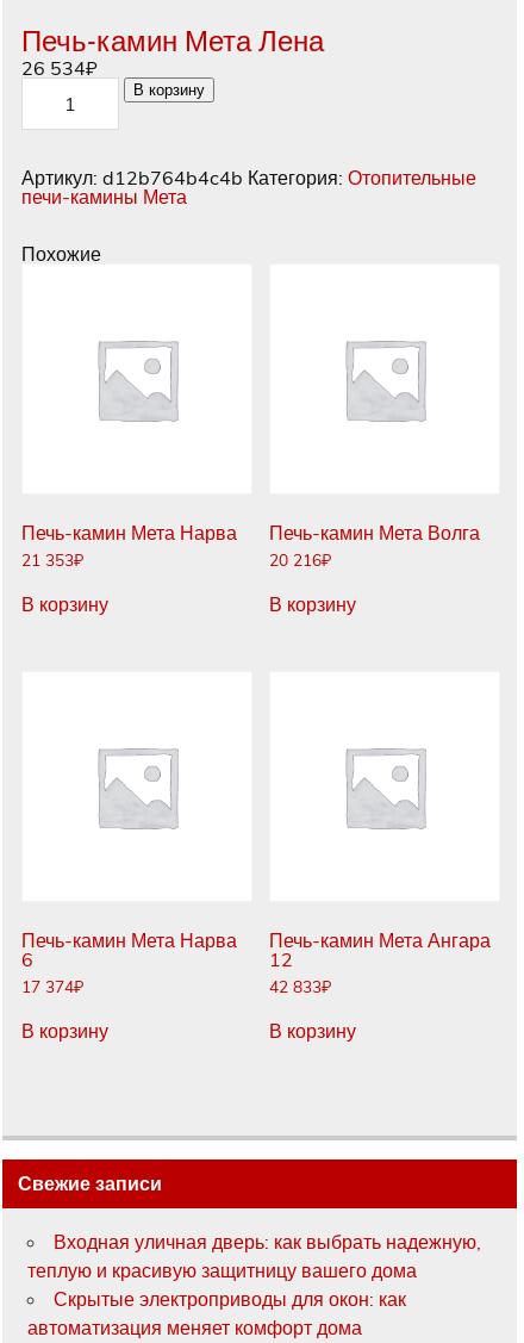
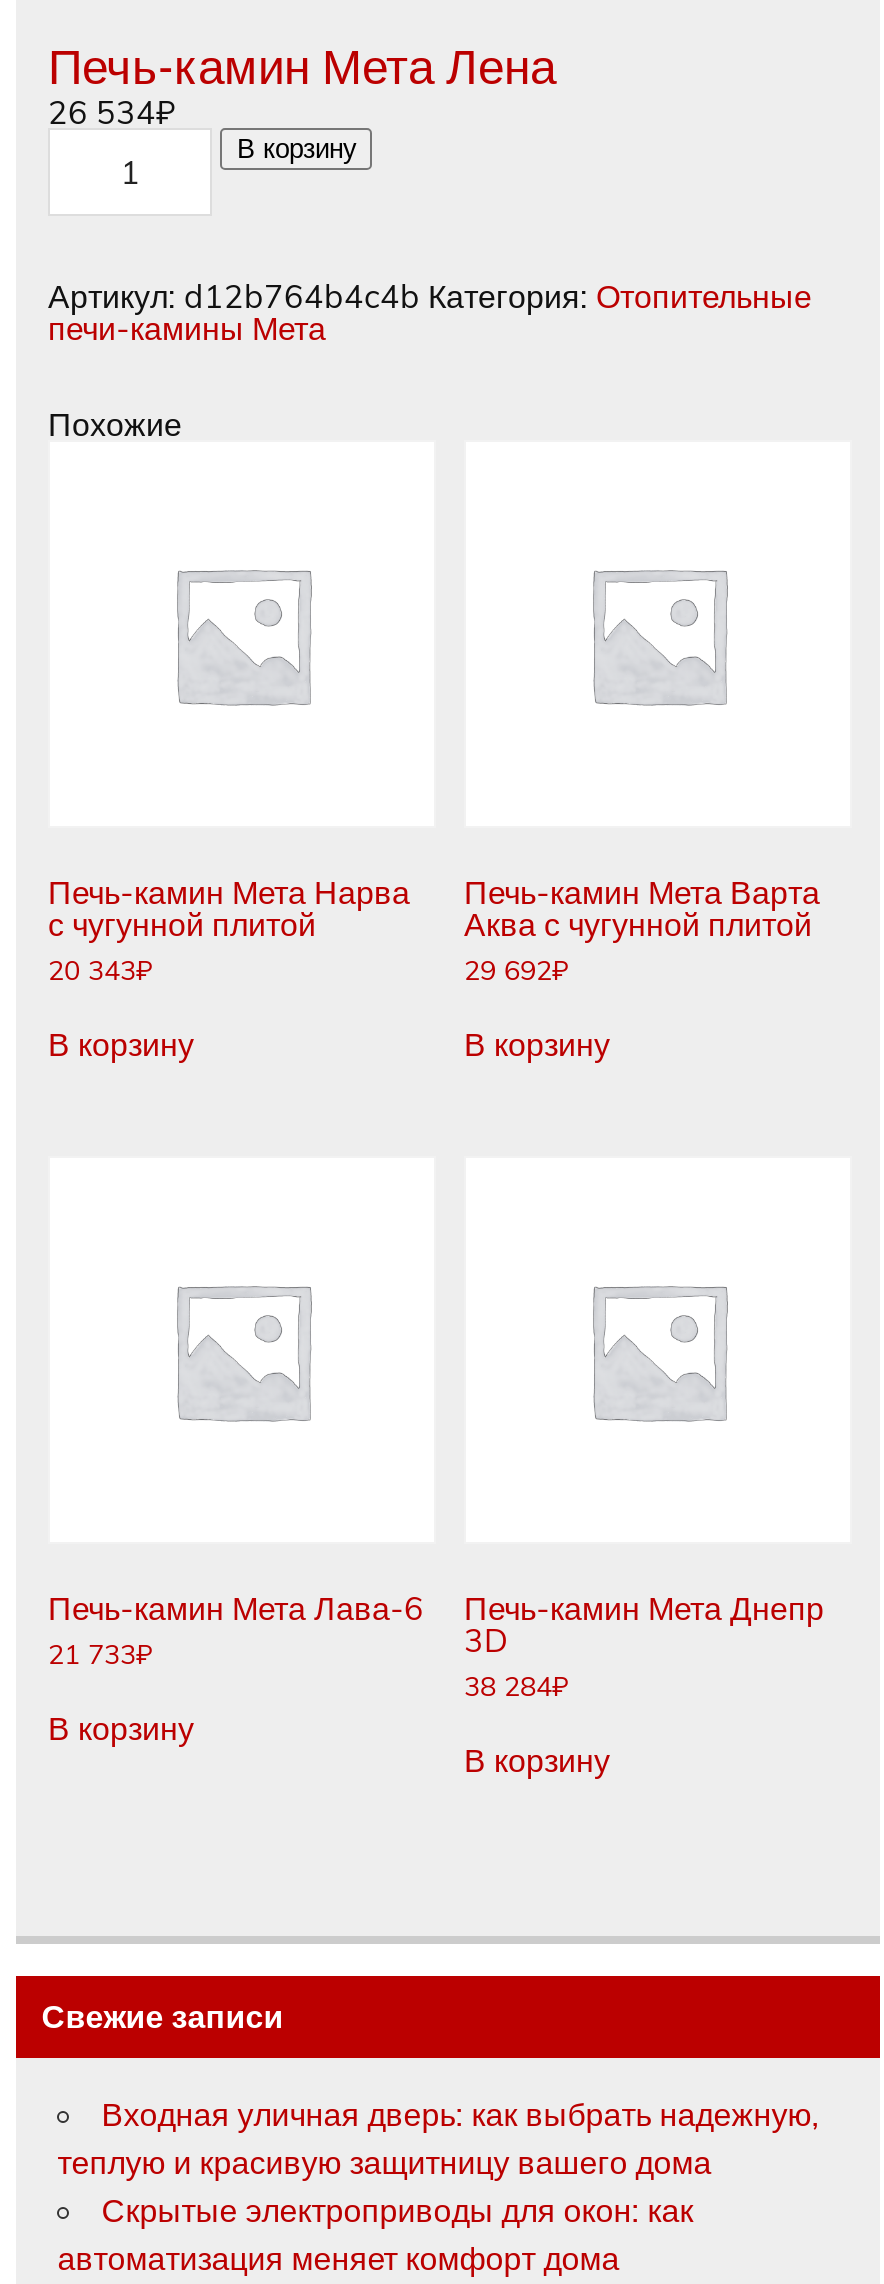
[269,521,480,570] Печь-камин Мета Волга | 20 216₽ -> [464,873,820,987] Печь-камин Мета Варта | Аква с чугунной плитой | 29 692₽
[21,550,83,570] 21 353₽ -> [48,905,316,987] с чугунной плитой | 20 343₽
[21,928,237,996] Печь-камин Мета Нарва | 6 | 17 374₽ -> [48,1588,424,1670] Печь-камин Мета Лава-6 | 21 733₽
[269,928,491,996] Печь-камин Мета Ангара | 12 | 42 833₽ -> [464,1588,824,1702] Печь-камин Мета Днепр | 3D | 38 284₽

